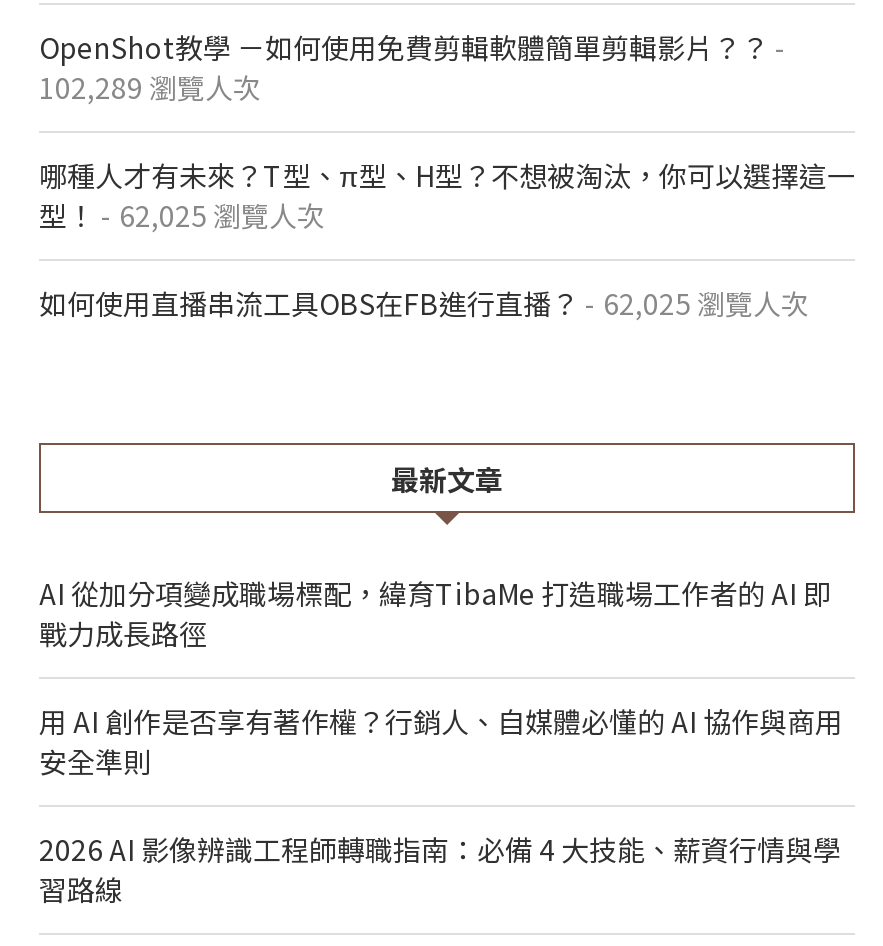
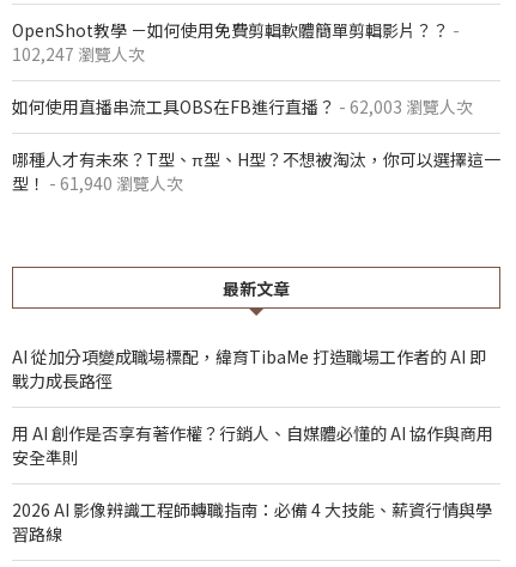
[39,67,261,107] 102,289 瀏覽人次 -> [12,42,473,119] 102,247 瀏覽人次 | 如何使用直播串流工具OBS在FB進行直播？- 62,003 瀏覽人次
moved [39,155,855,195] -> [12,147,500,171]: 哪種人才有未來？T型、π型、H型？不想被淘汰，你可以選擇這一
[39,195,809,323] 型！- 62,025 瀏覽人次 | 如何使用直播串流工具OBS在FB進行直播？- 62,025 瀏覽人次 -> [12,171,183,195] 型！- 61,940 瀏覽人次

